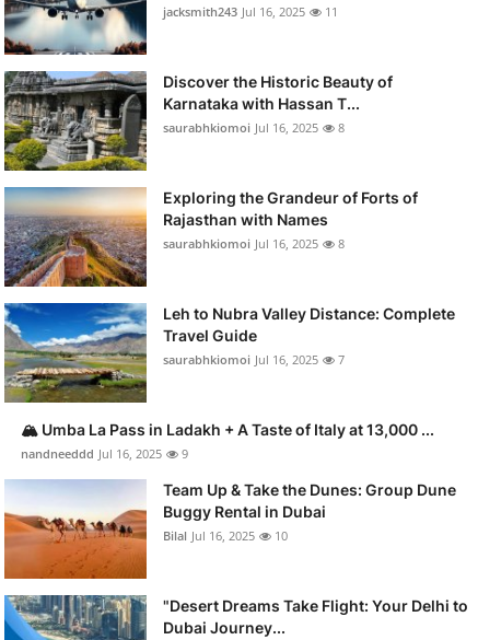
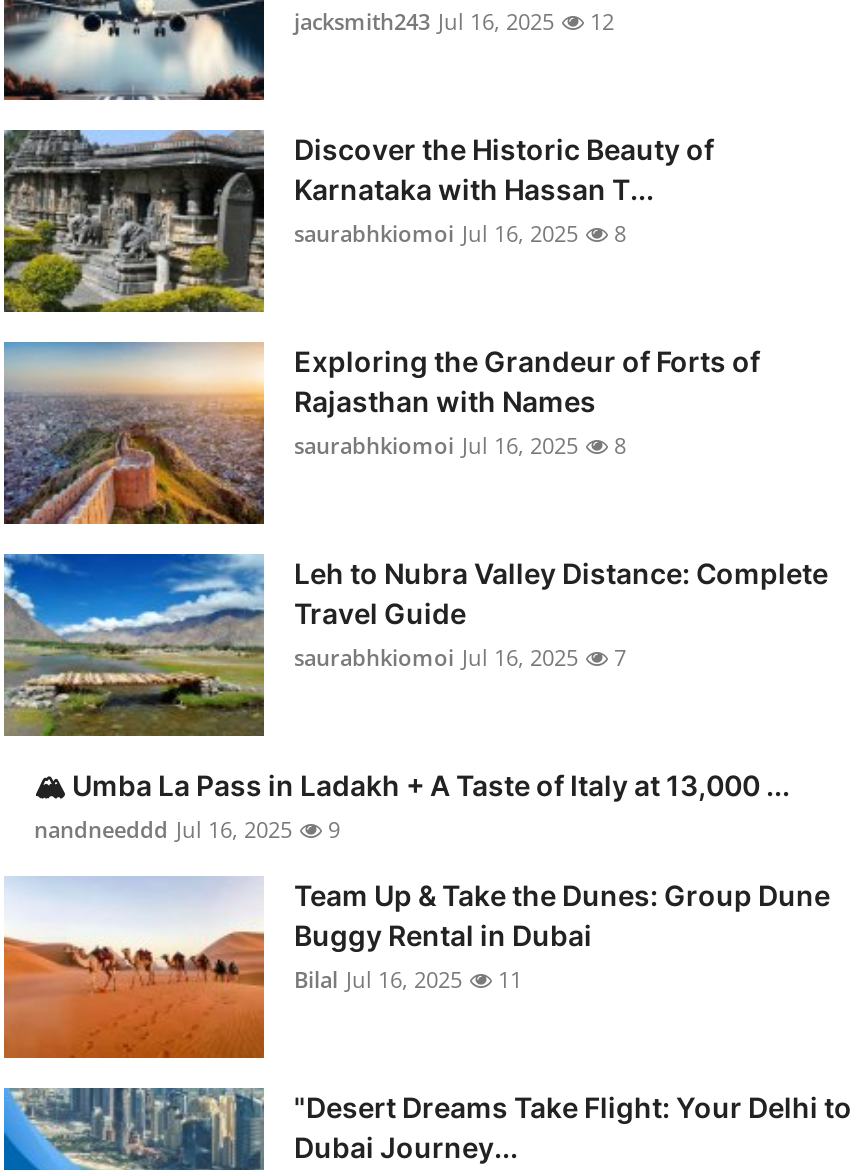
[163,3,338,19] jacksmith243 Jul 16, 2025 11 -> [294,6,614,36] jacksmith243 Jul 16, 2025 12
[163,527,288,544] Bilal Jul 16, 2025 10 -> [294,964,522,994] Bilal Jul 16, 2025 11

